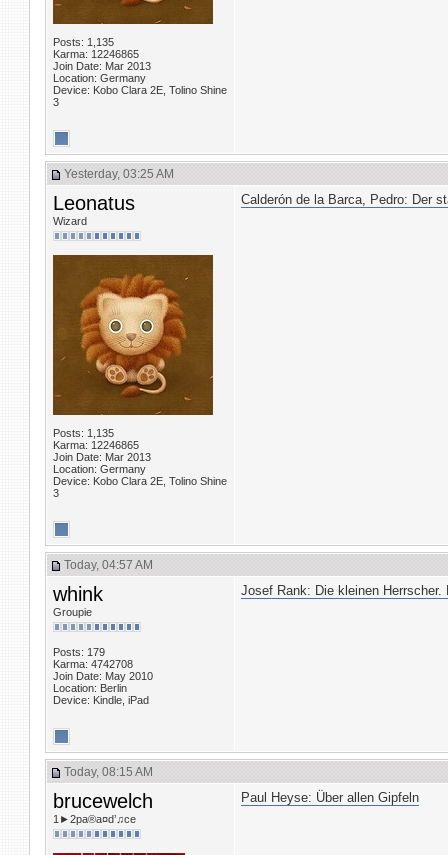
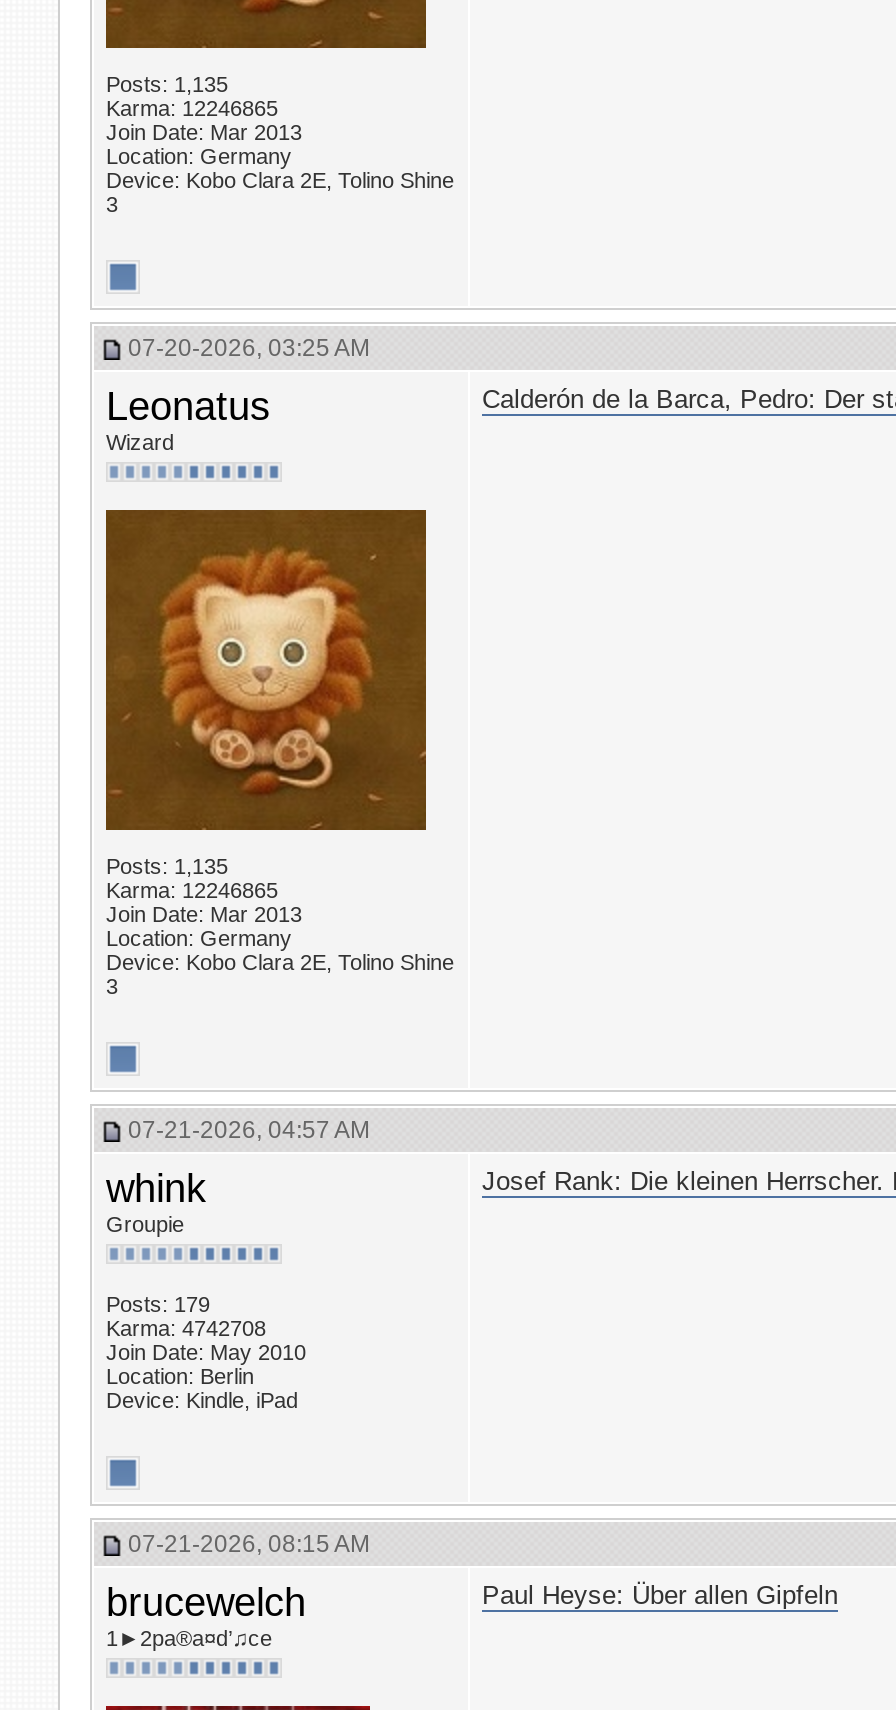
[61,167,174,181] Yesterday, 03:25 AM -> [122,334,370,362] 07-20-2026, 03:25 AM
[61,558,153,572] Today, 04:57 AM -> [122,1116,370,1144] 07-21-2026, 04:57 AM
[61,765,153,779] Today, 08:15 AM -> [122,1530,370,1558] 07-21-2026, 08:15 AM

